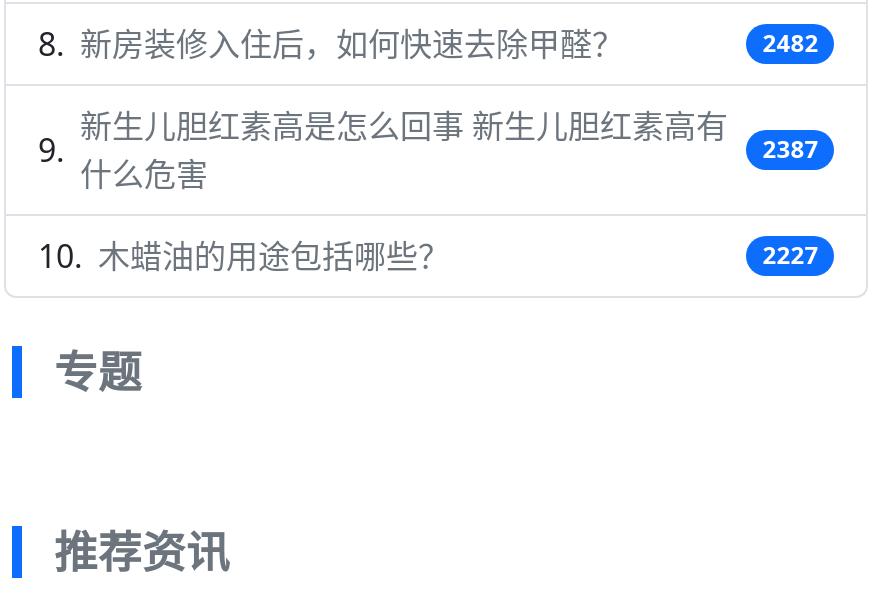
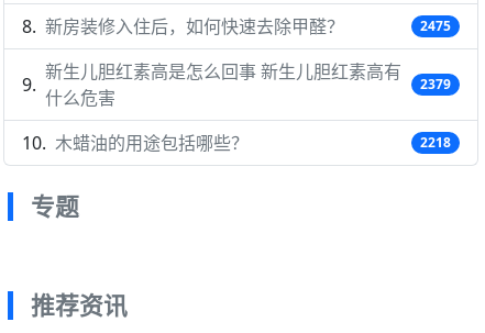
[762,27,818,61] 2482 -> [420,17,451,35] 2475
[762,133,818,167] 2387 -> [420,75,451,94] 2379
[762,239,818,273] 2227 -> [420,133,451,152] 2218

